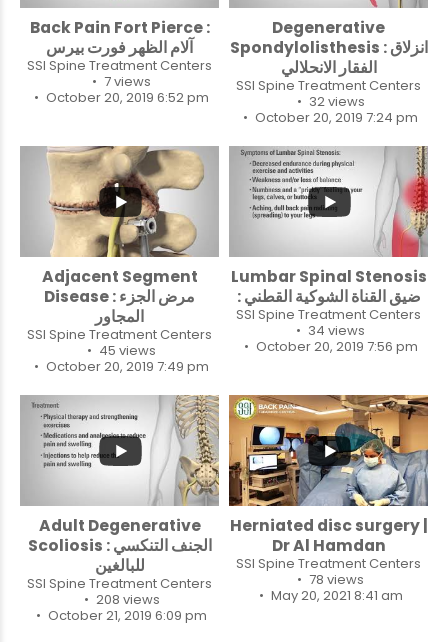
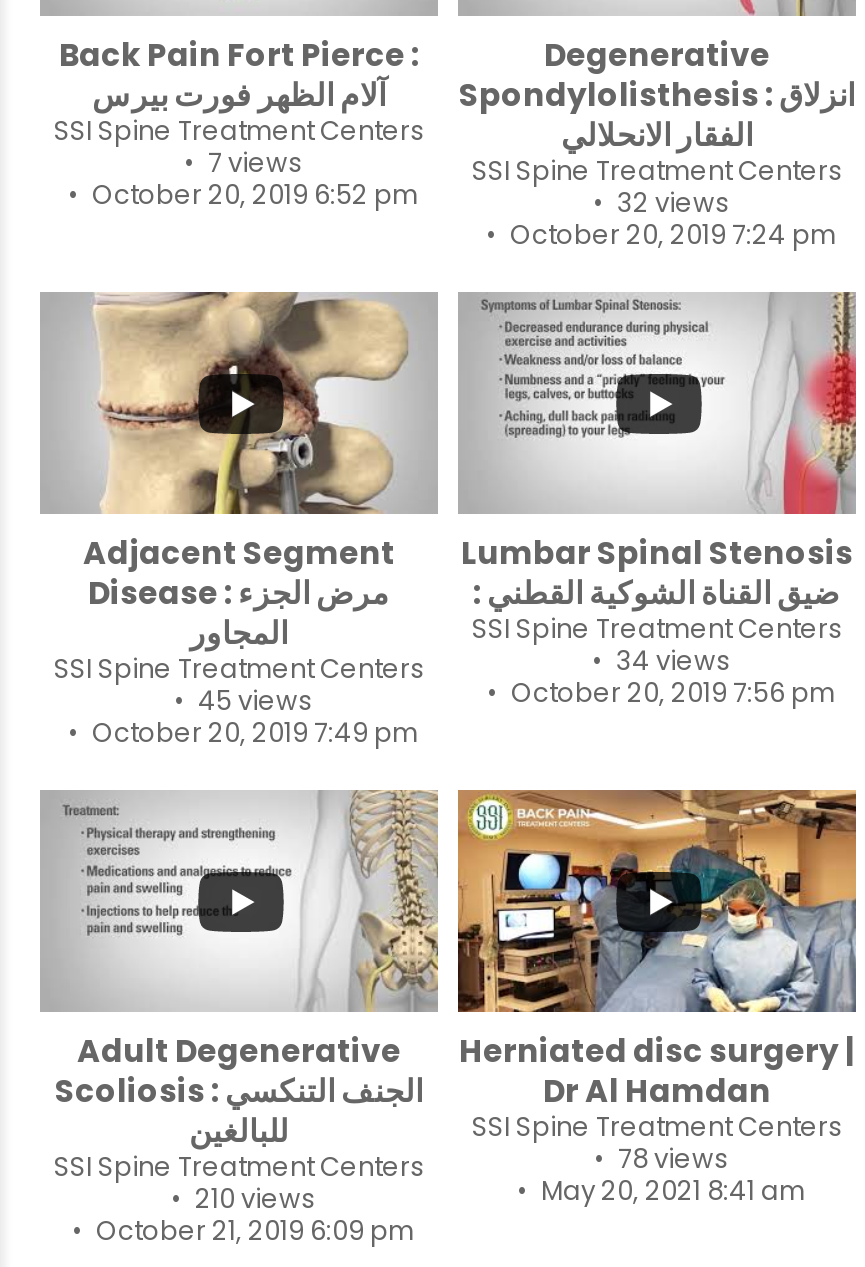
[95,590,159,609] 208 views -> [195,1180,315,1218] 210 views

